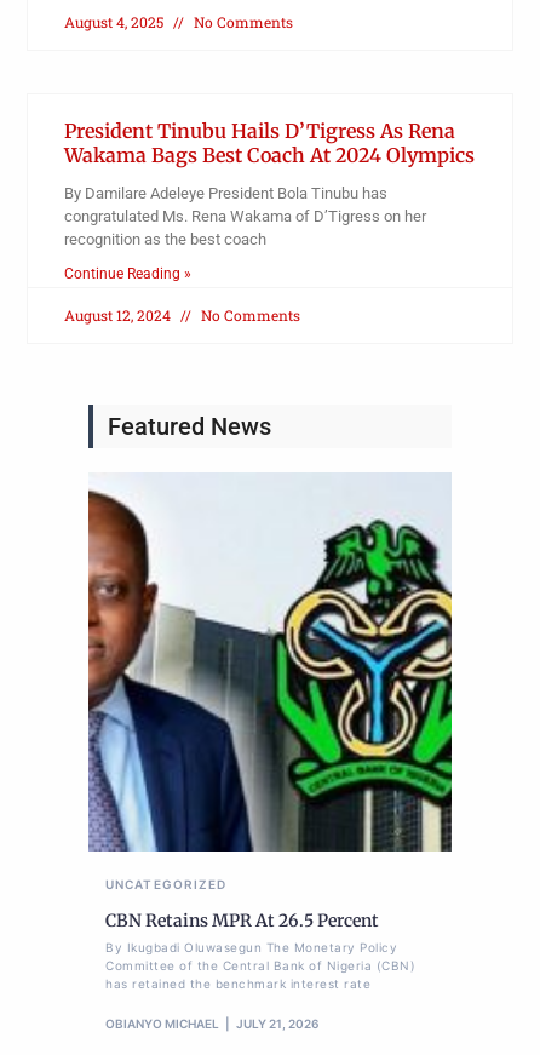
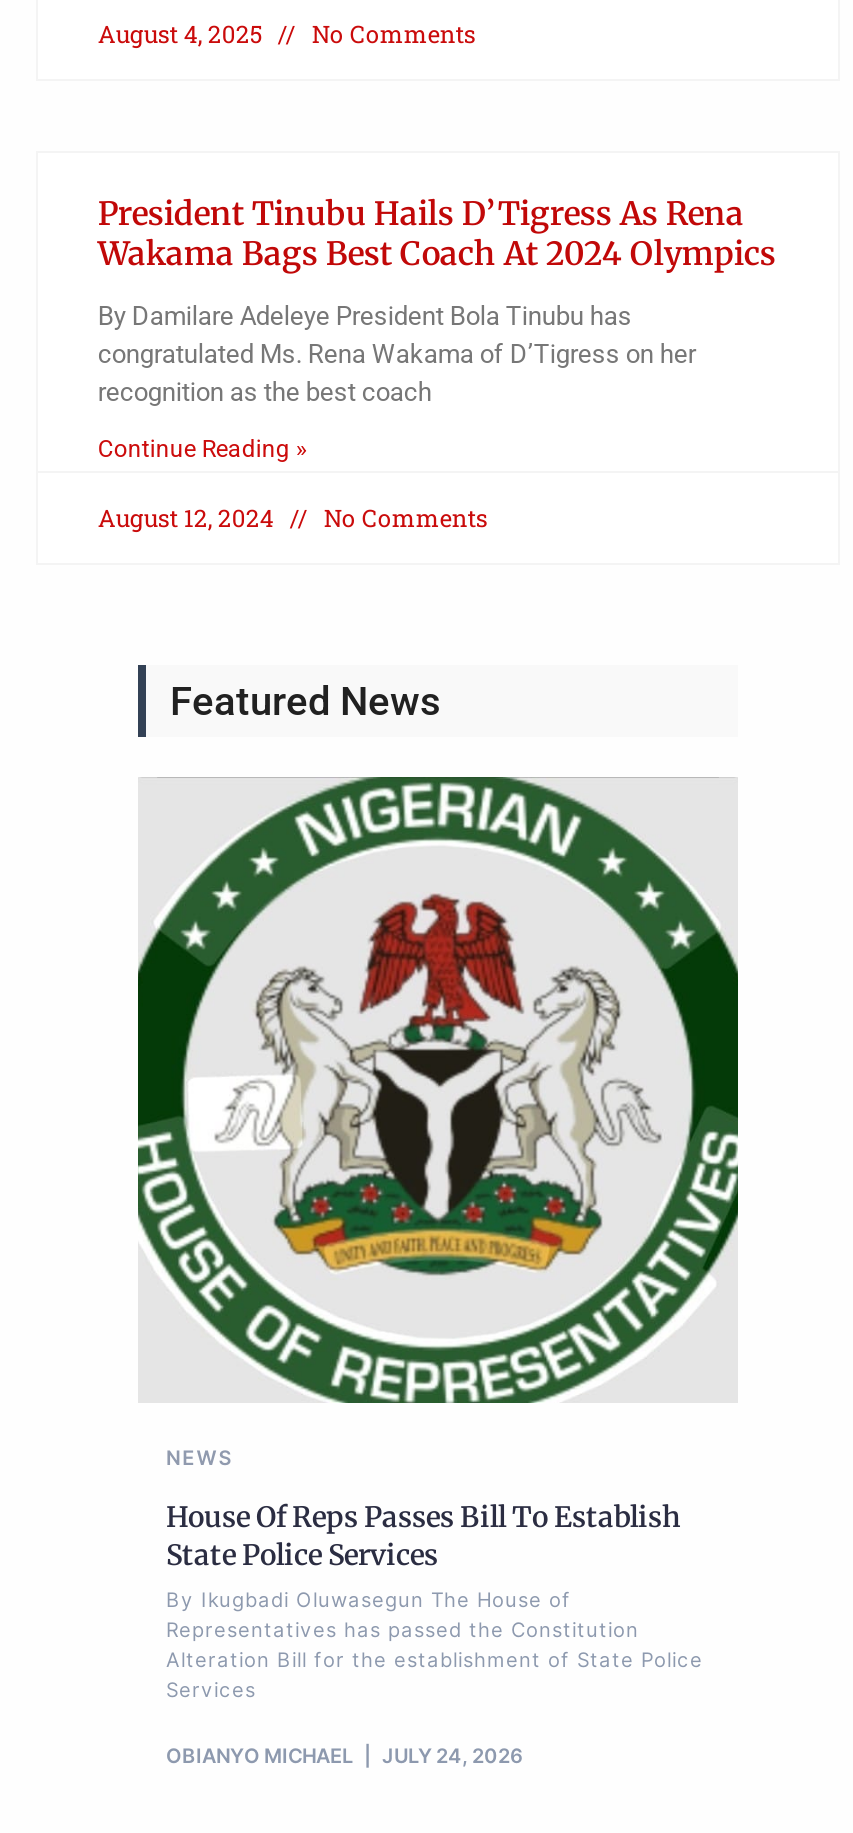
[87,471,453,891] [image] | UNCATEGORIZED -> [136,775,740,1470] [image] | NEWS
[105,909,415,990] CBN Retains MPR At 26.5 Percent | By Ikugbadi Oluwasegun The Monetary Policy | Committee of the Central Bank of Nigeria (CBN) | has retained the benchmark interest rate -> [166,1500,703,1702] House Of Reps Passes Bill To Establish | State Police Services | By Ikugbadi Oluwasegun The House of | Representatives has passed the Constitution | Alteration Bill for the establishment of State Police | Services
[105,1016,318,1030] OBIANYO MICHAEL JULY 21, 2026 -> [166,1744,522,1768] OBIANYO MICHAEL JULY 24, 2026

